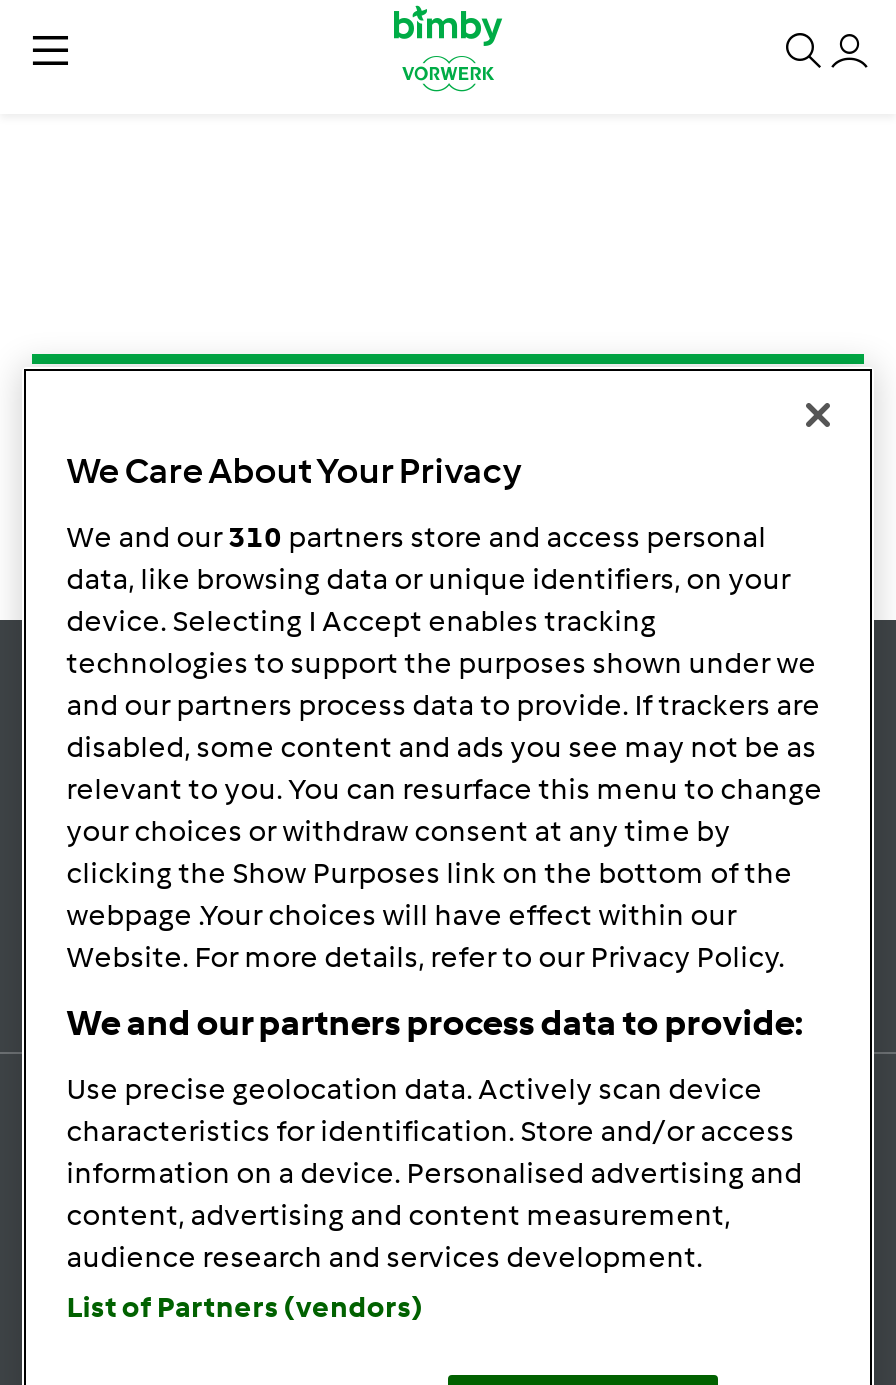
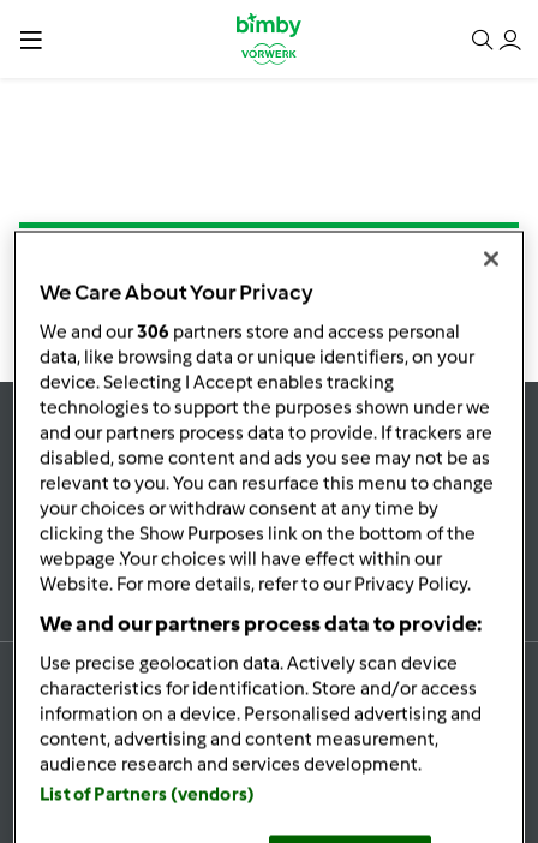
[66,519,766,555] We and our310 partners store and access personal -> [40,321,460,343] We and our306 partners store and access personal

